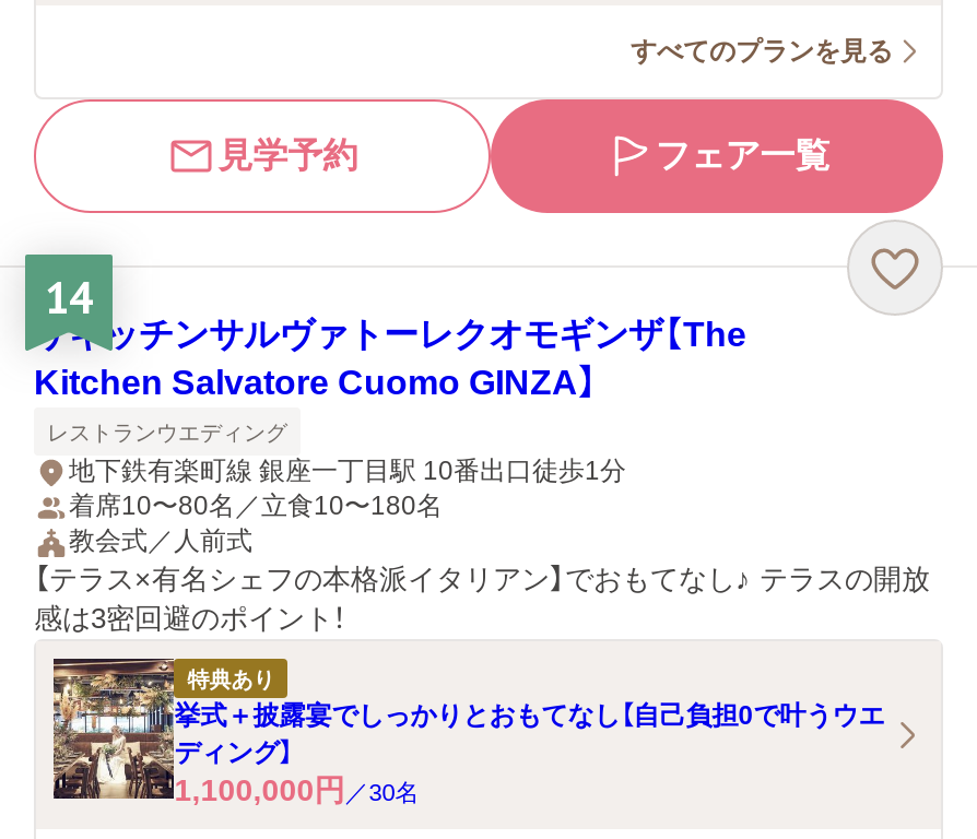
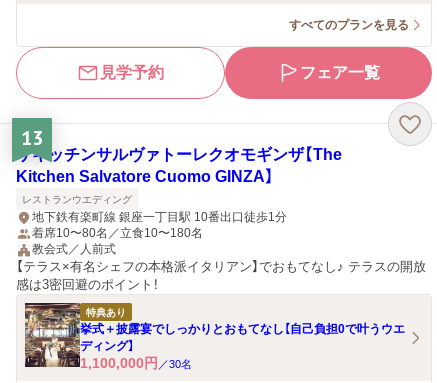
[45,270,93,327] 14 -> [21,125,43,151] 13

